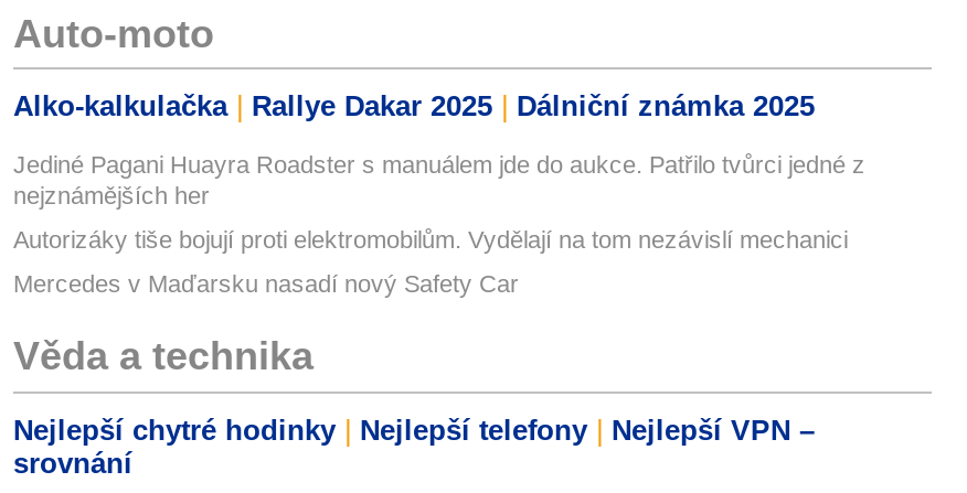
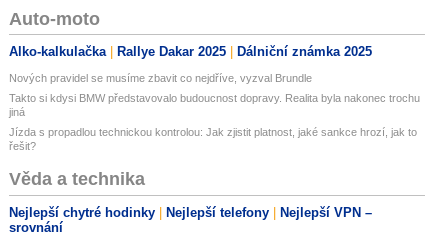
[13,152,865,209] Jediné Pagani Huayra Roadster s manuálem jde do aukce. Patřilo tvůrci jedné z | nejznámějších her -> [9,72,312,84] Nových pravidel se musíme zbavit co nejdříve, vyzval Brundle
[13,227,848,253] Autorizáky tiše bojují proti elektromobilům. Vydělají na tom nezávislí mechanici -> [9,92,420,118] Takto si kdysi BMW představovalo budoucnost dopravy. Realita byla nakonec trochu | jiná
[13,271,519,297] Mercedes v Maďarsku nasadí nový Safety Car -> [9,126,417,152] Jízda s propadlou technickou kontrolou: Jak zjistit platnost, jaké sankce hrozí, jak to | řešit?

